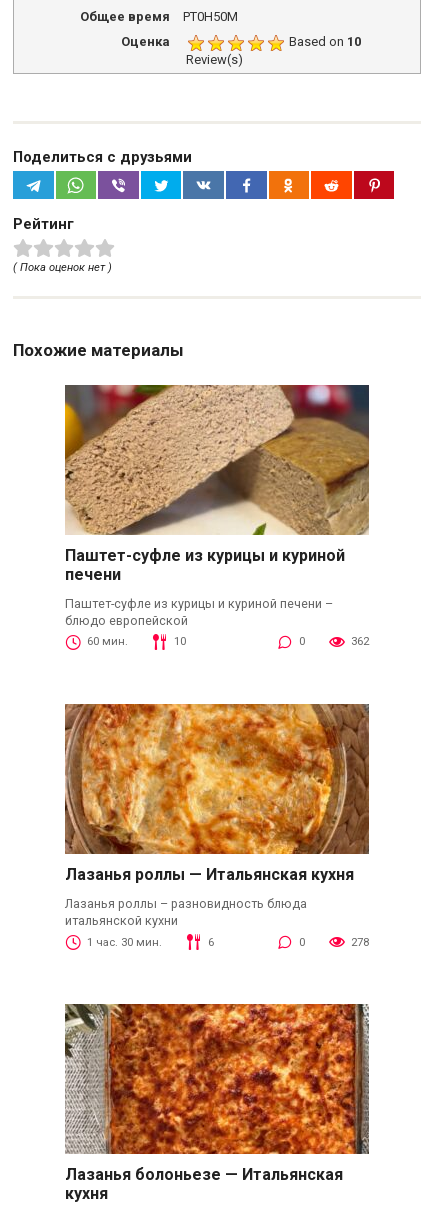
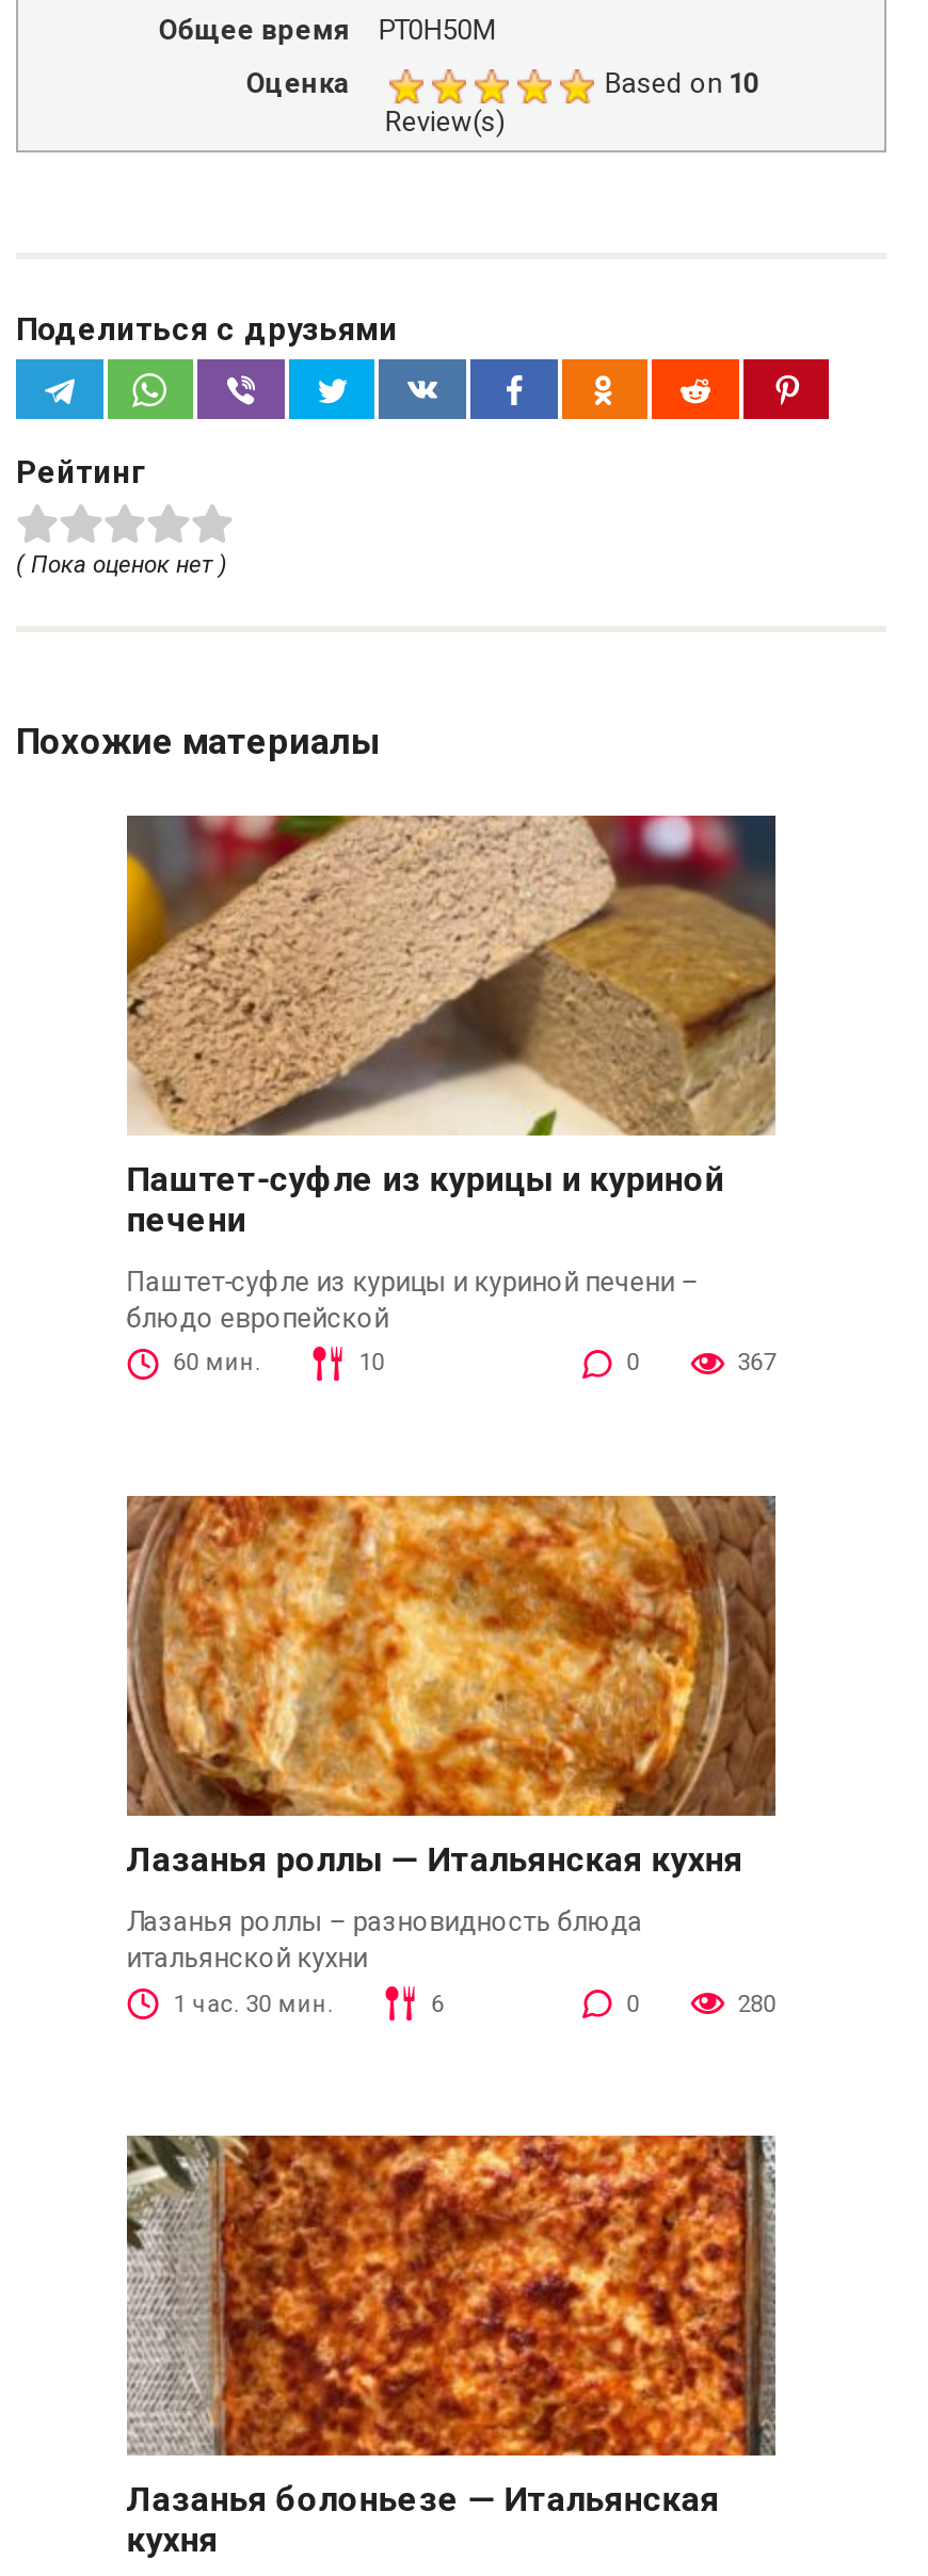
[351,635,369,648] 362 -> [737,1350,776,1378] 367
[351,935,369,948] 278 -> [737,1990,776,2017] 280

